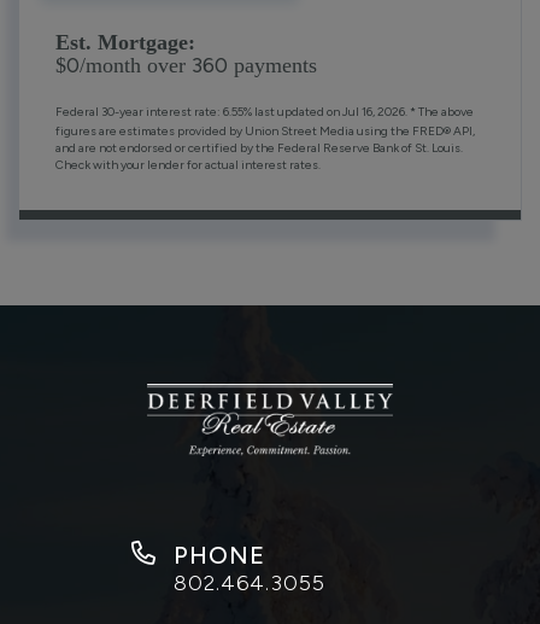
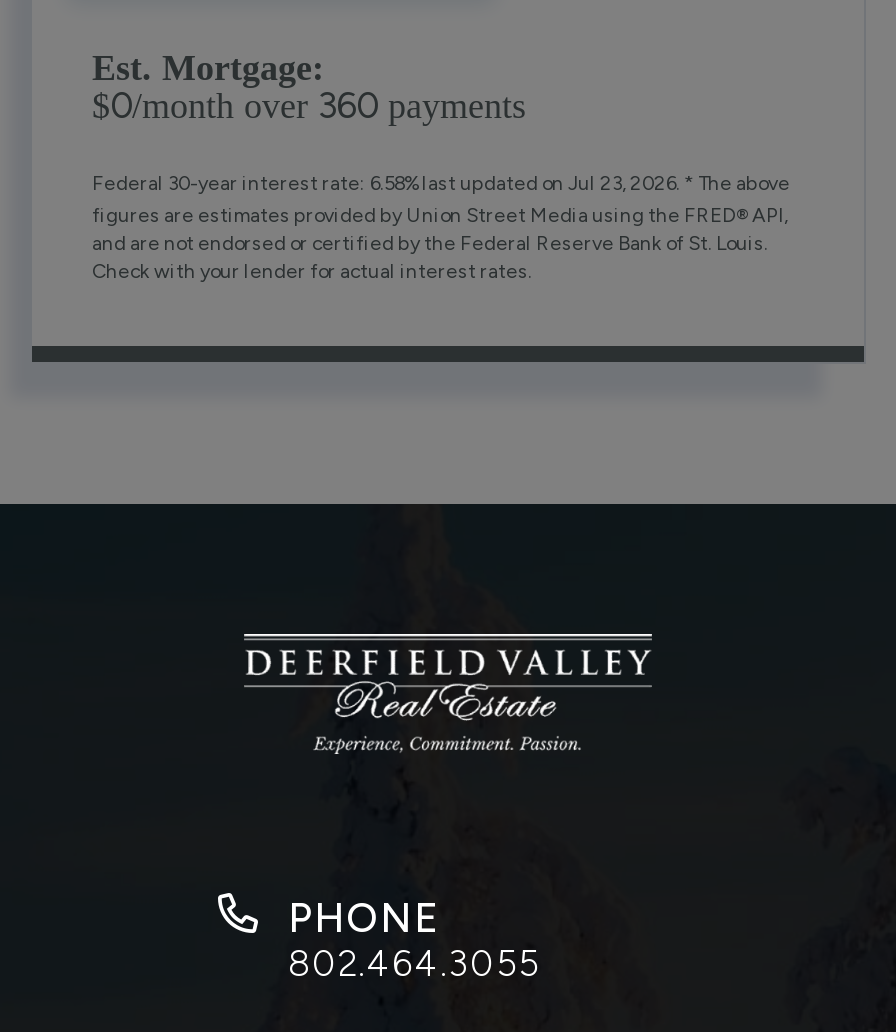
[55,103,474,119] Federal 30-year interest rate: 6.55% last updated on Jul 16, 2026. * The above -> [92,169,790,195] Federal 30-year interest rate: 6.58% last updated on Jul 23, 2026. * The above

